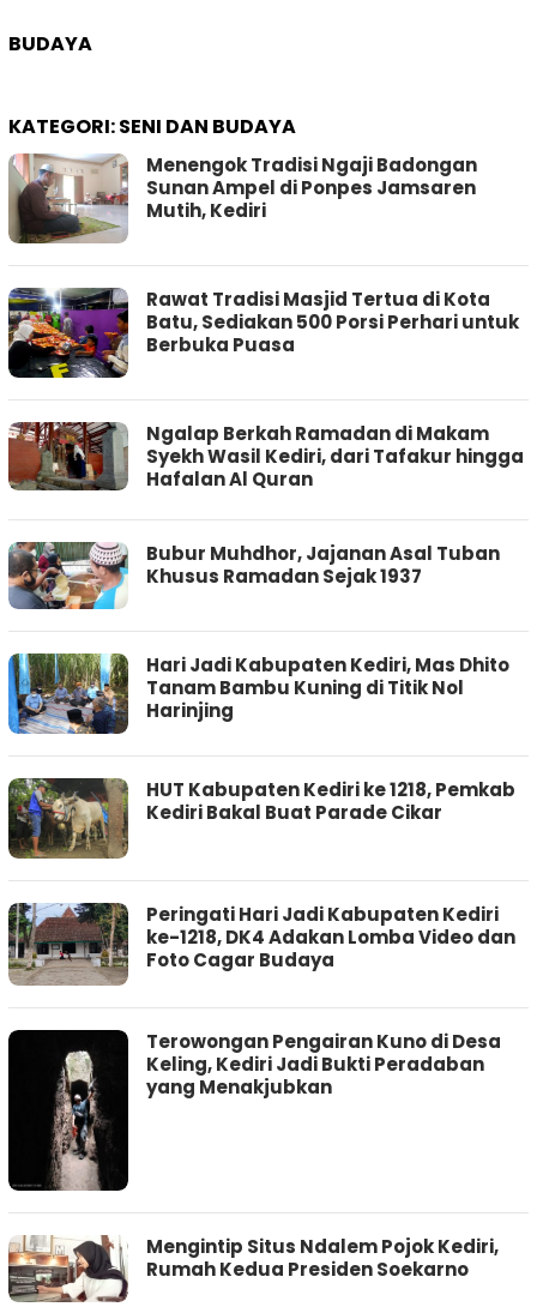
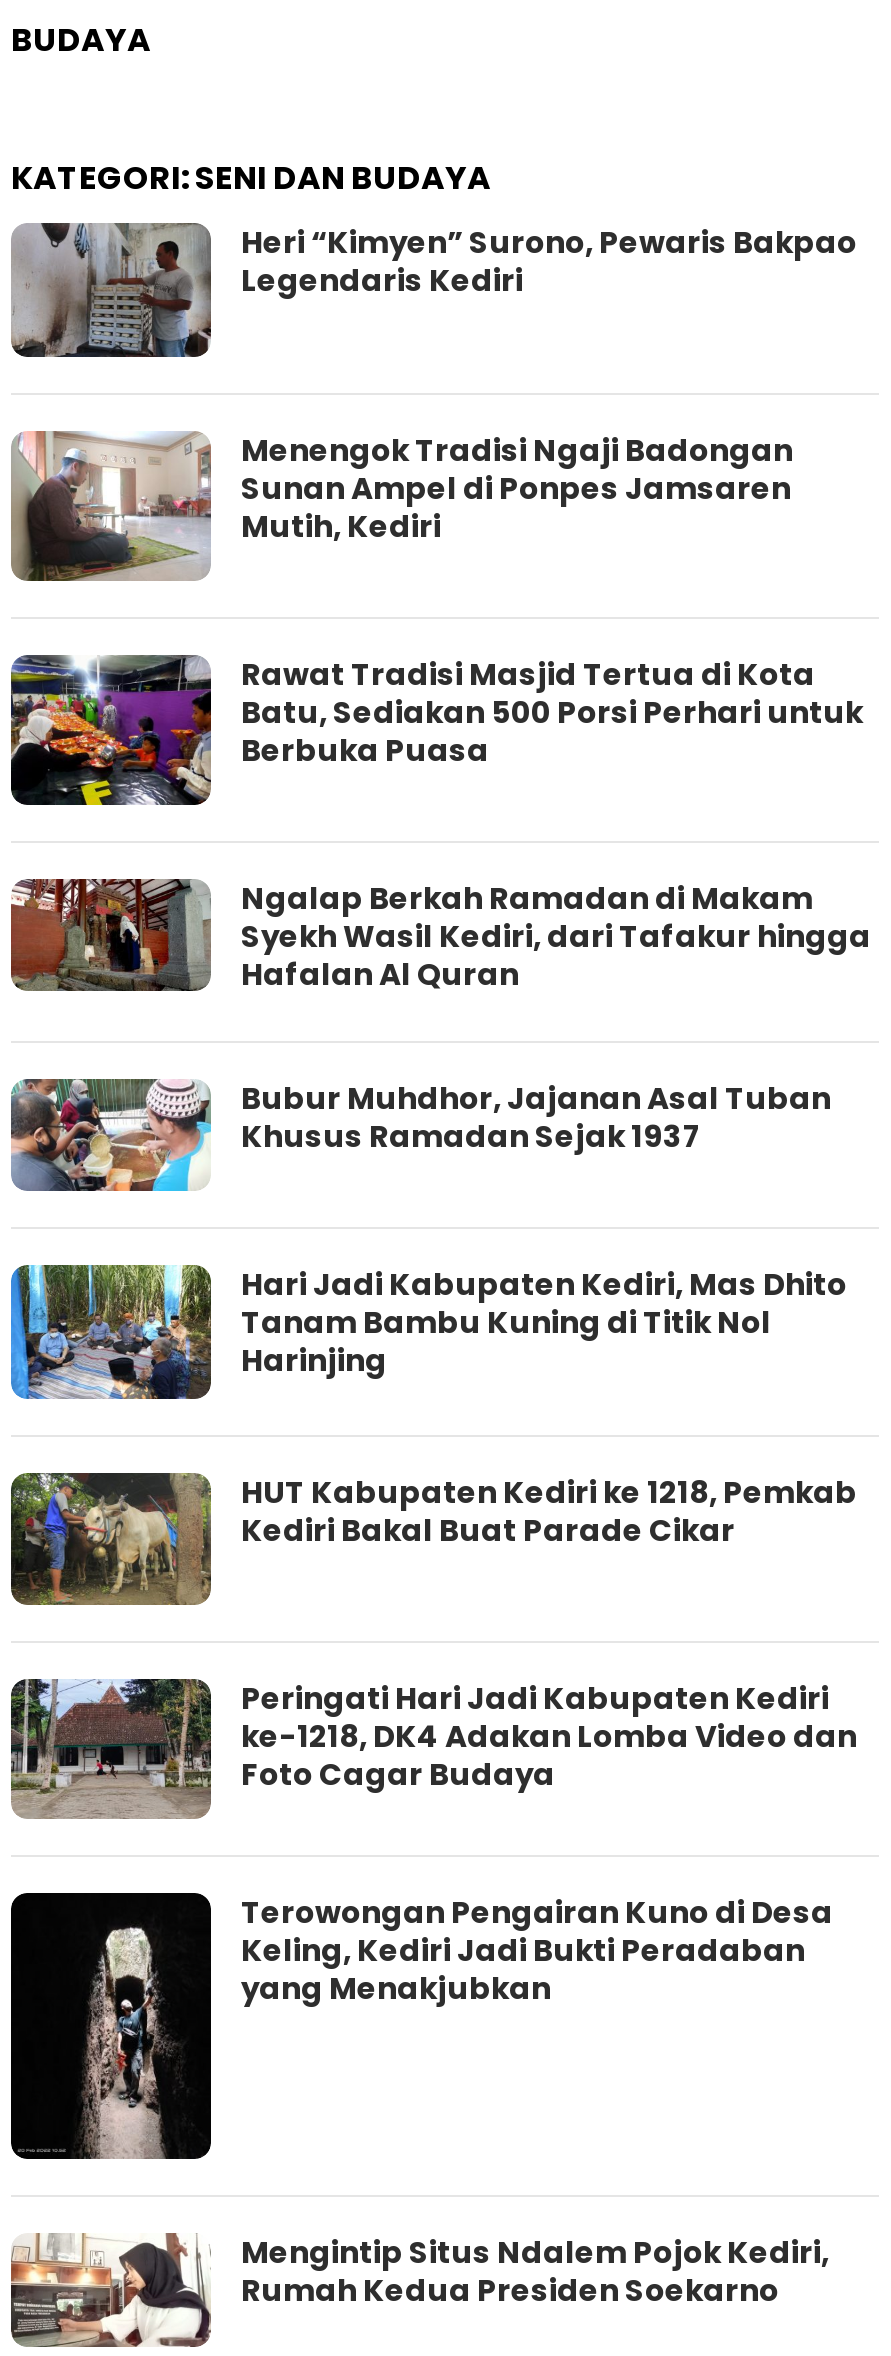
none -> [13,221,857,359] [image] | Heri “Kimyen” Surono, Pewaris Bakpao | Legendaris Kediri

